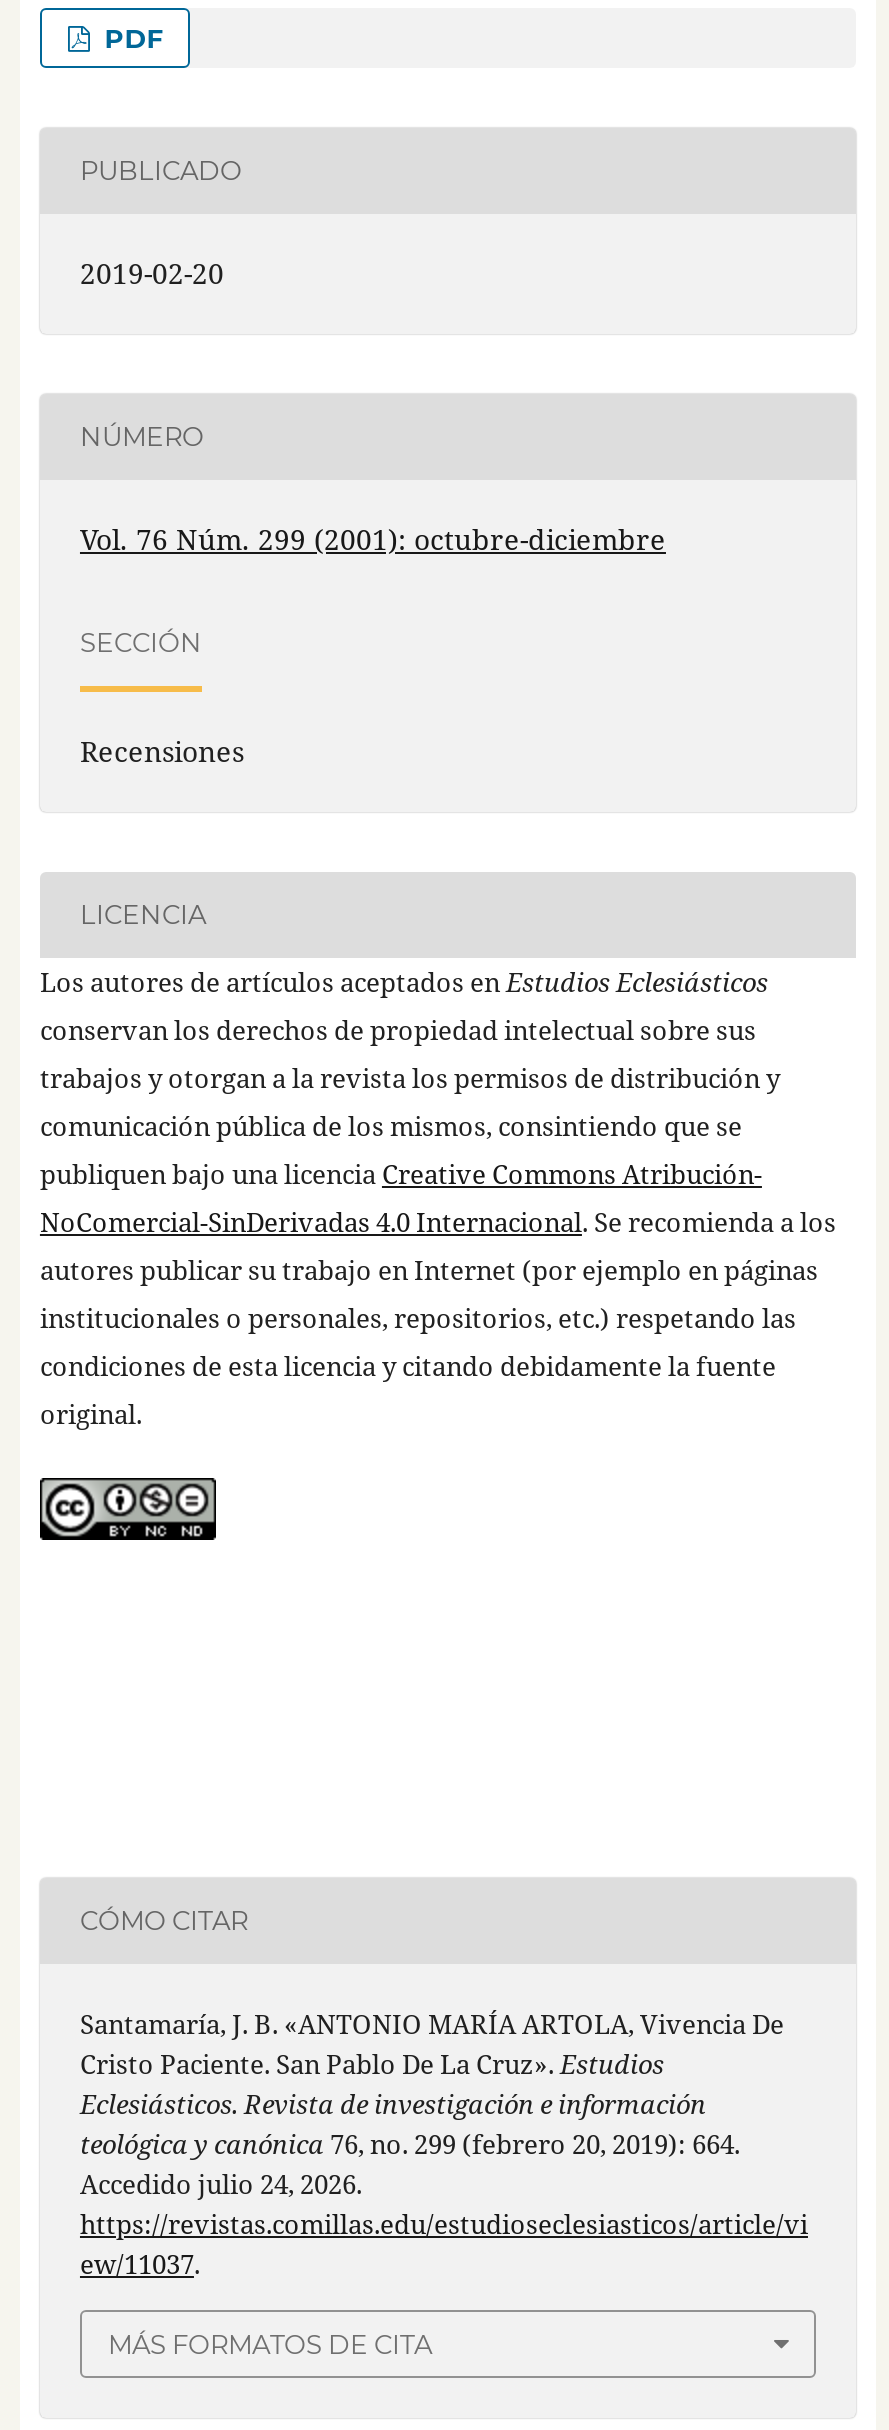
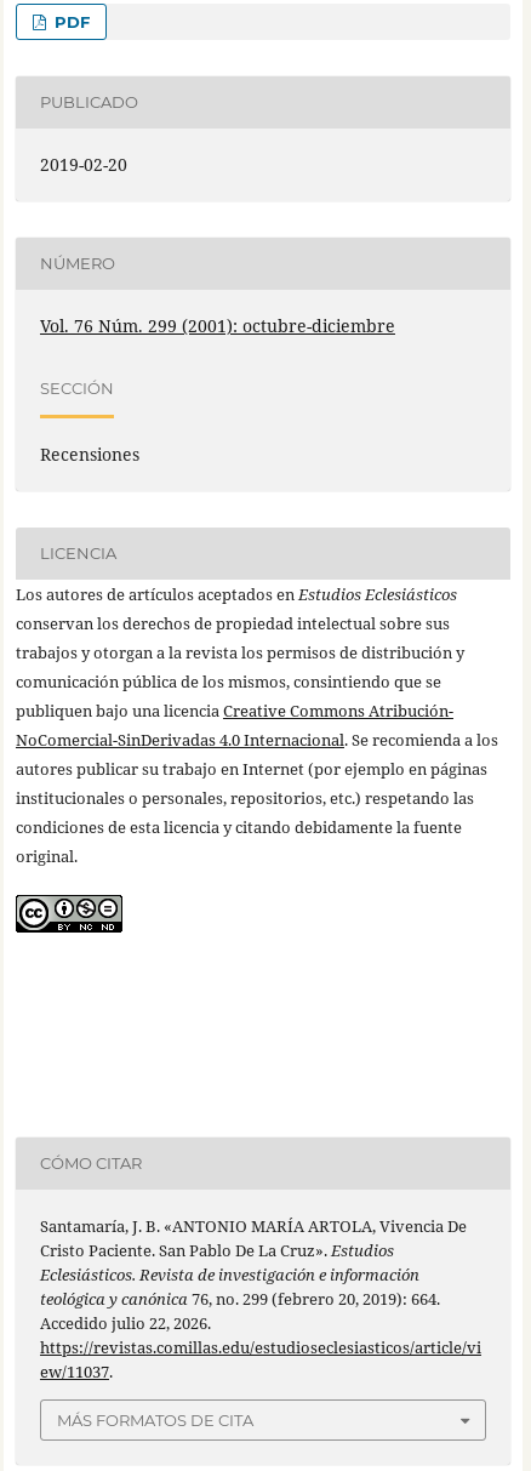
[80,2166,362,2202] Accedido julio 24, 2026. -> [40,1312,211,1334] Accedido julio 22, 2026.

